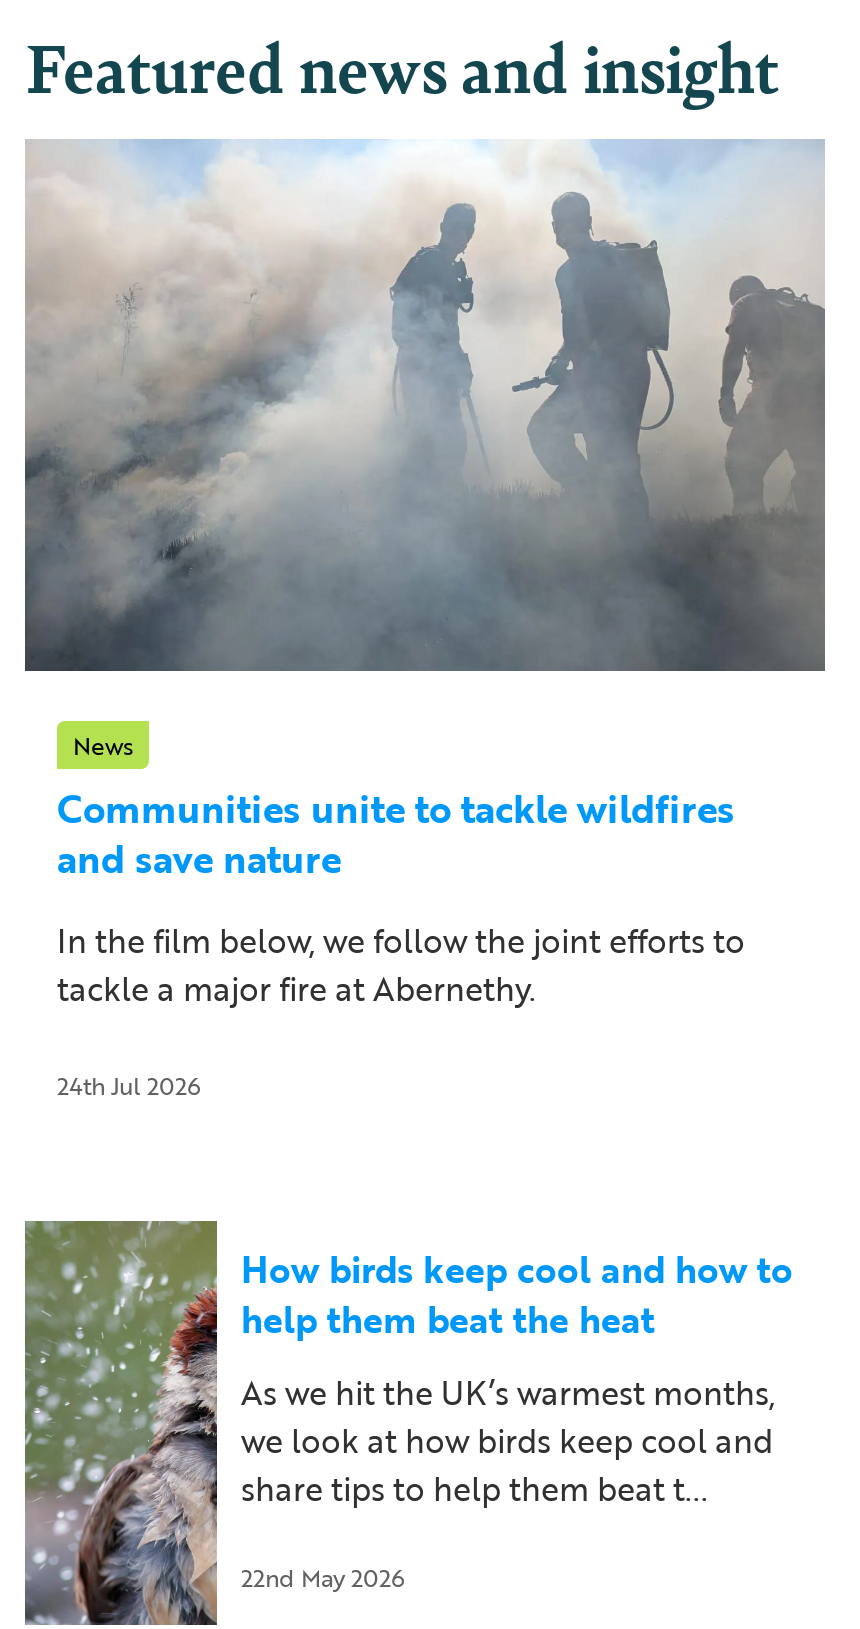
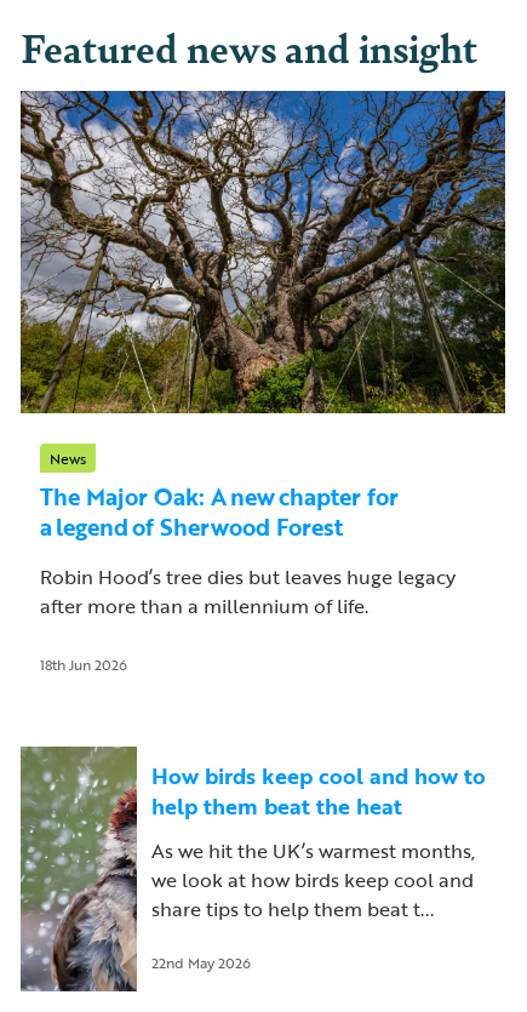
[23,139,827,673] [image] -> [19,90,506,414] [image]
[57,780,735,888] Communities unite to tackle wildfires | and save nature -> [40,479,399,545] The Major Oak: A new chapter for | a legend of Sherwood Forest
[57,918,745,1014] In the film below, we follow the joint efforts to | tackle a major fire at Abernethy. -> [40,563,456,621] Robin Hood’s tree dies but leaves huge legacy | after more than a millennium of life.
[57,1068,201,1104] 24th Jul 2026 -> [40,654,127,675] 18th Jun 2026

